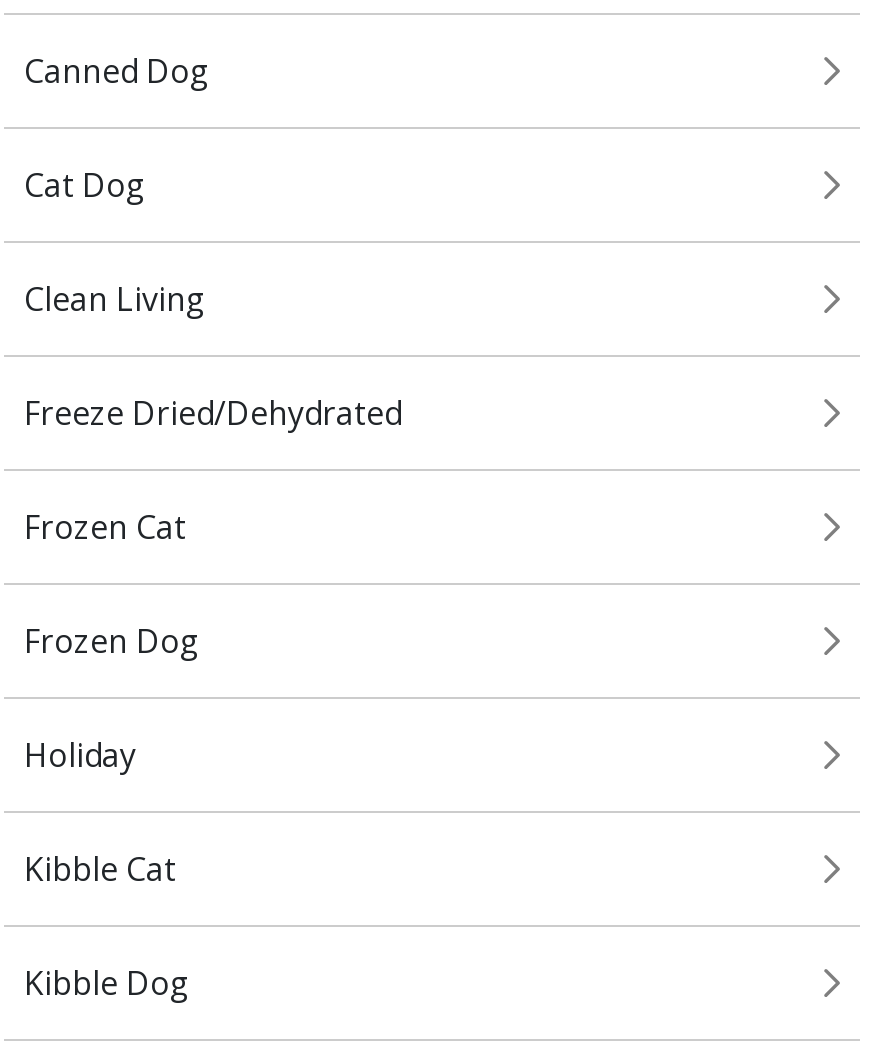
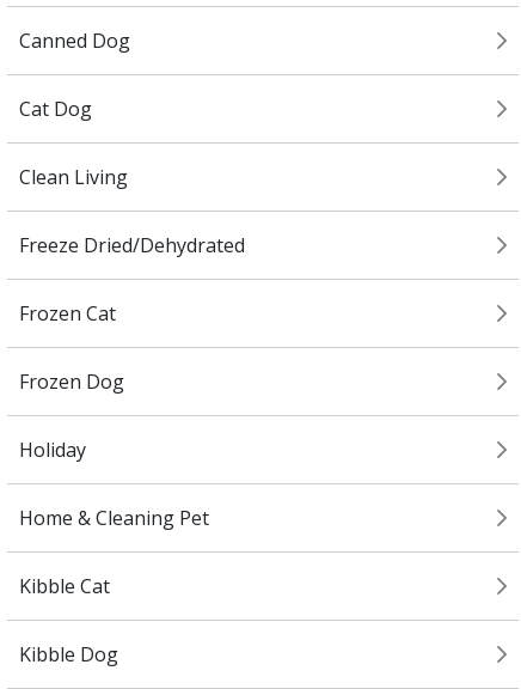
none -> [19,505,209,531] Home & Cleaning Pet

